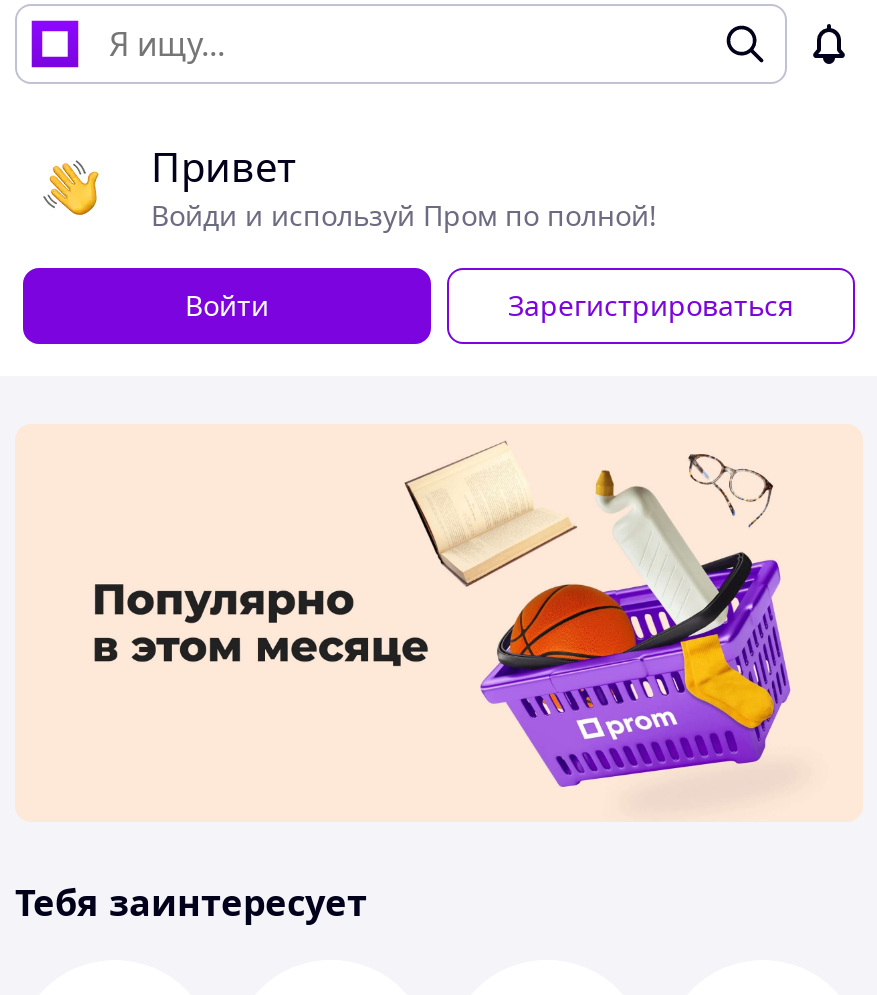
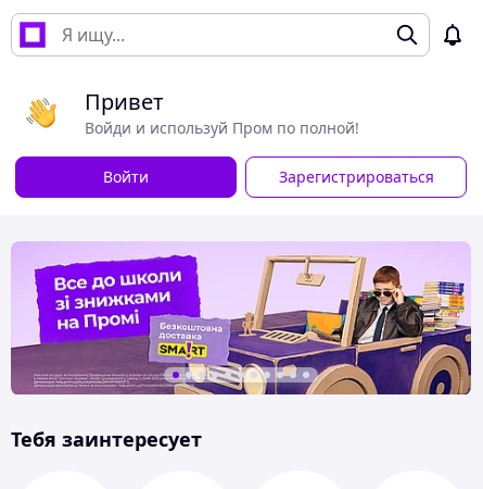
[17,426,861,822] [image] -> [10,241,472,396] [image]

